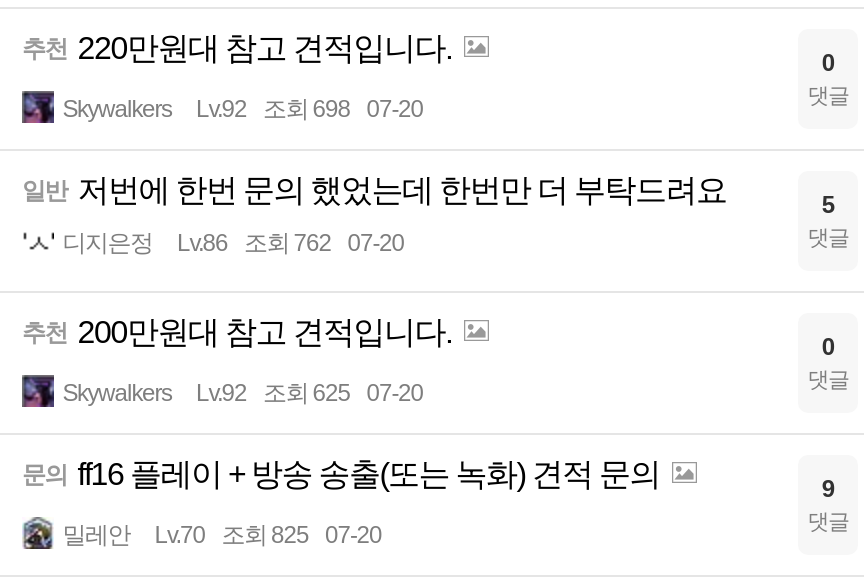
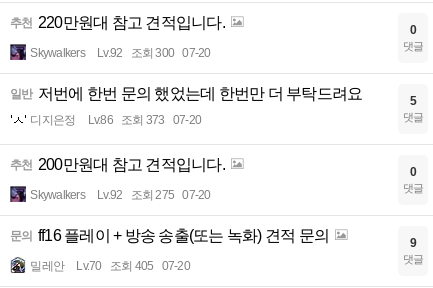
[62,95,423,123] Skywalkers Lv.92 조회 698 07-20 -> [30,46,210,60] Skywalkers Lv.92 조회 300 07-20
[62,229,404,257] 디지은정 Lv.86 조회 762 07-20 -> [30,113,201,127] 디지은정 Lv.86 조회 373 07-20
[62,379,423,407] Skywalkers Lv.92 조회 625 07-20 -> [30,188,210,202] Skywalkers Lv.92 조회 275 07-20
[62,521,382,549] 밀레안 Lv.70 조회 825 07-20 -> [30,259,190,273] 밀레안 Lv.70 조회 405 07-20

